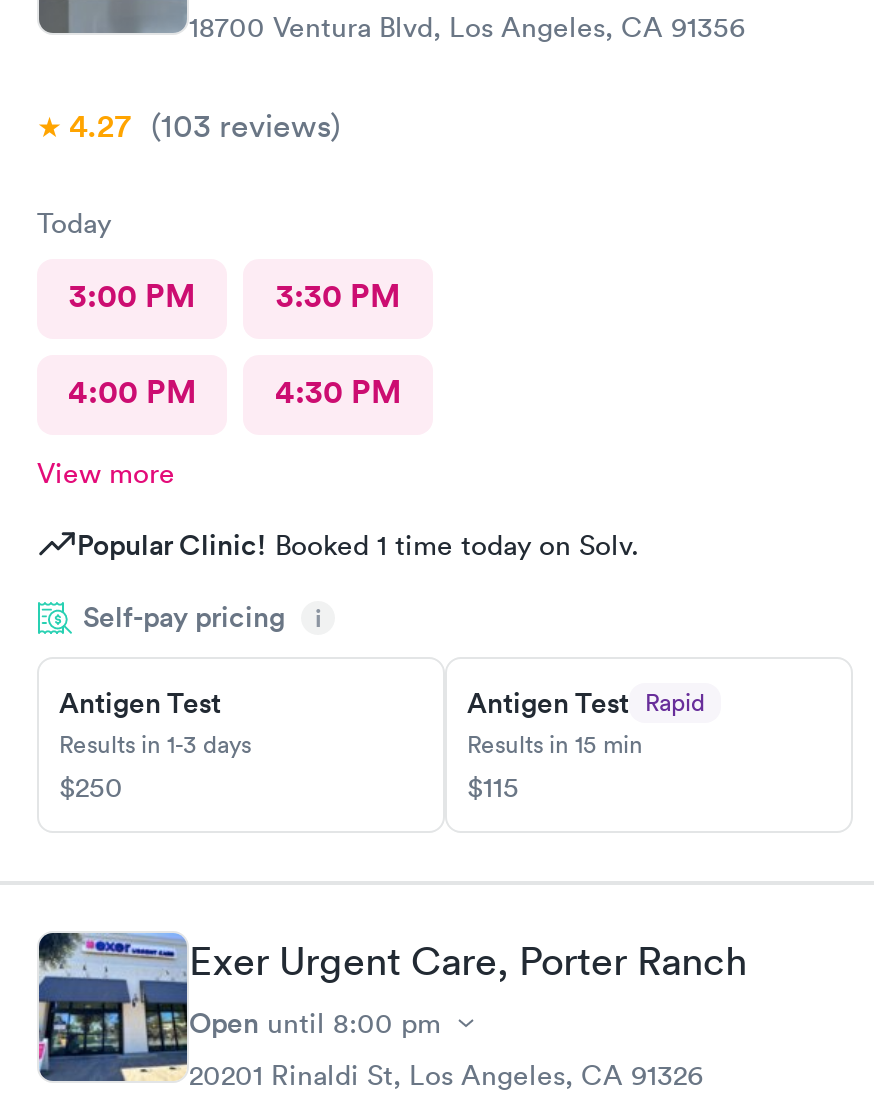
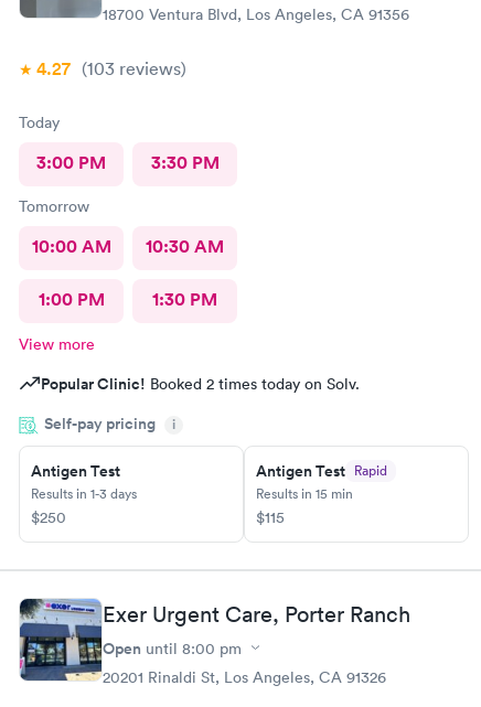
[68,370,401,412] 4:00 PM | 4:30 PM -> [19,196,224,311] Tomorrow | 10:00 AM | 10:30 AM | 1:00 PM | 1:30 PM
[77,524,639,564] Popular Clinic! Booked 1 time today on Solv. -> [41,373,360,395] Popular Clinic! Booked 2 times today on Solv.

